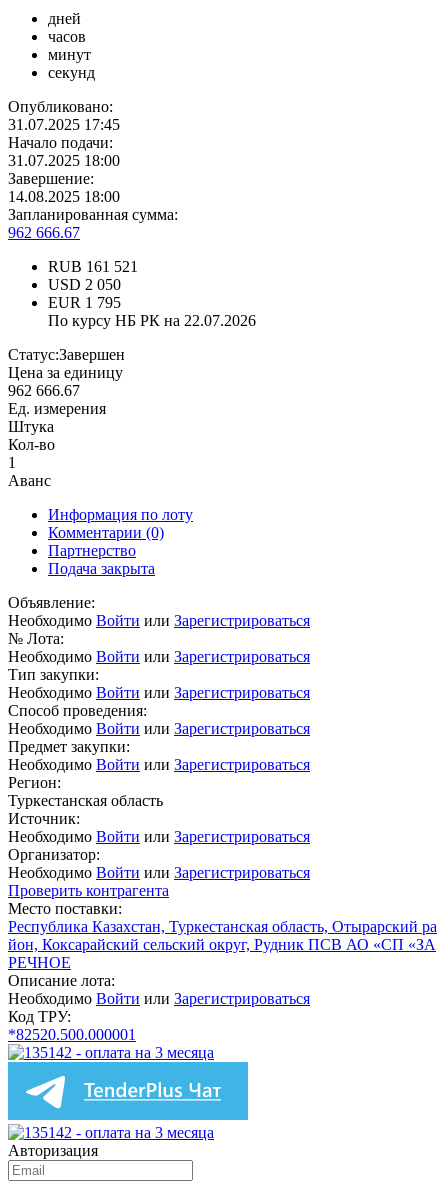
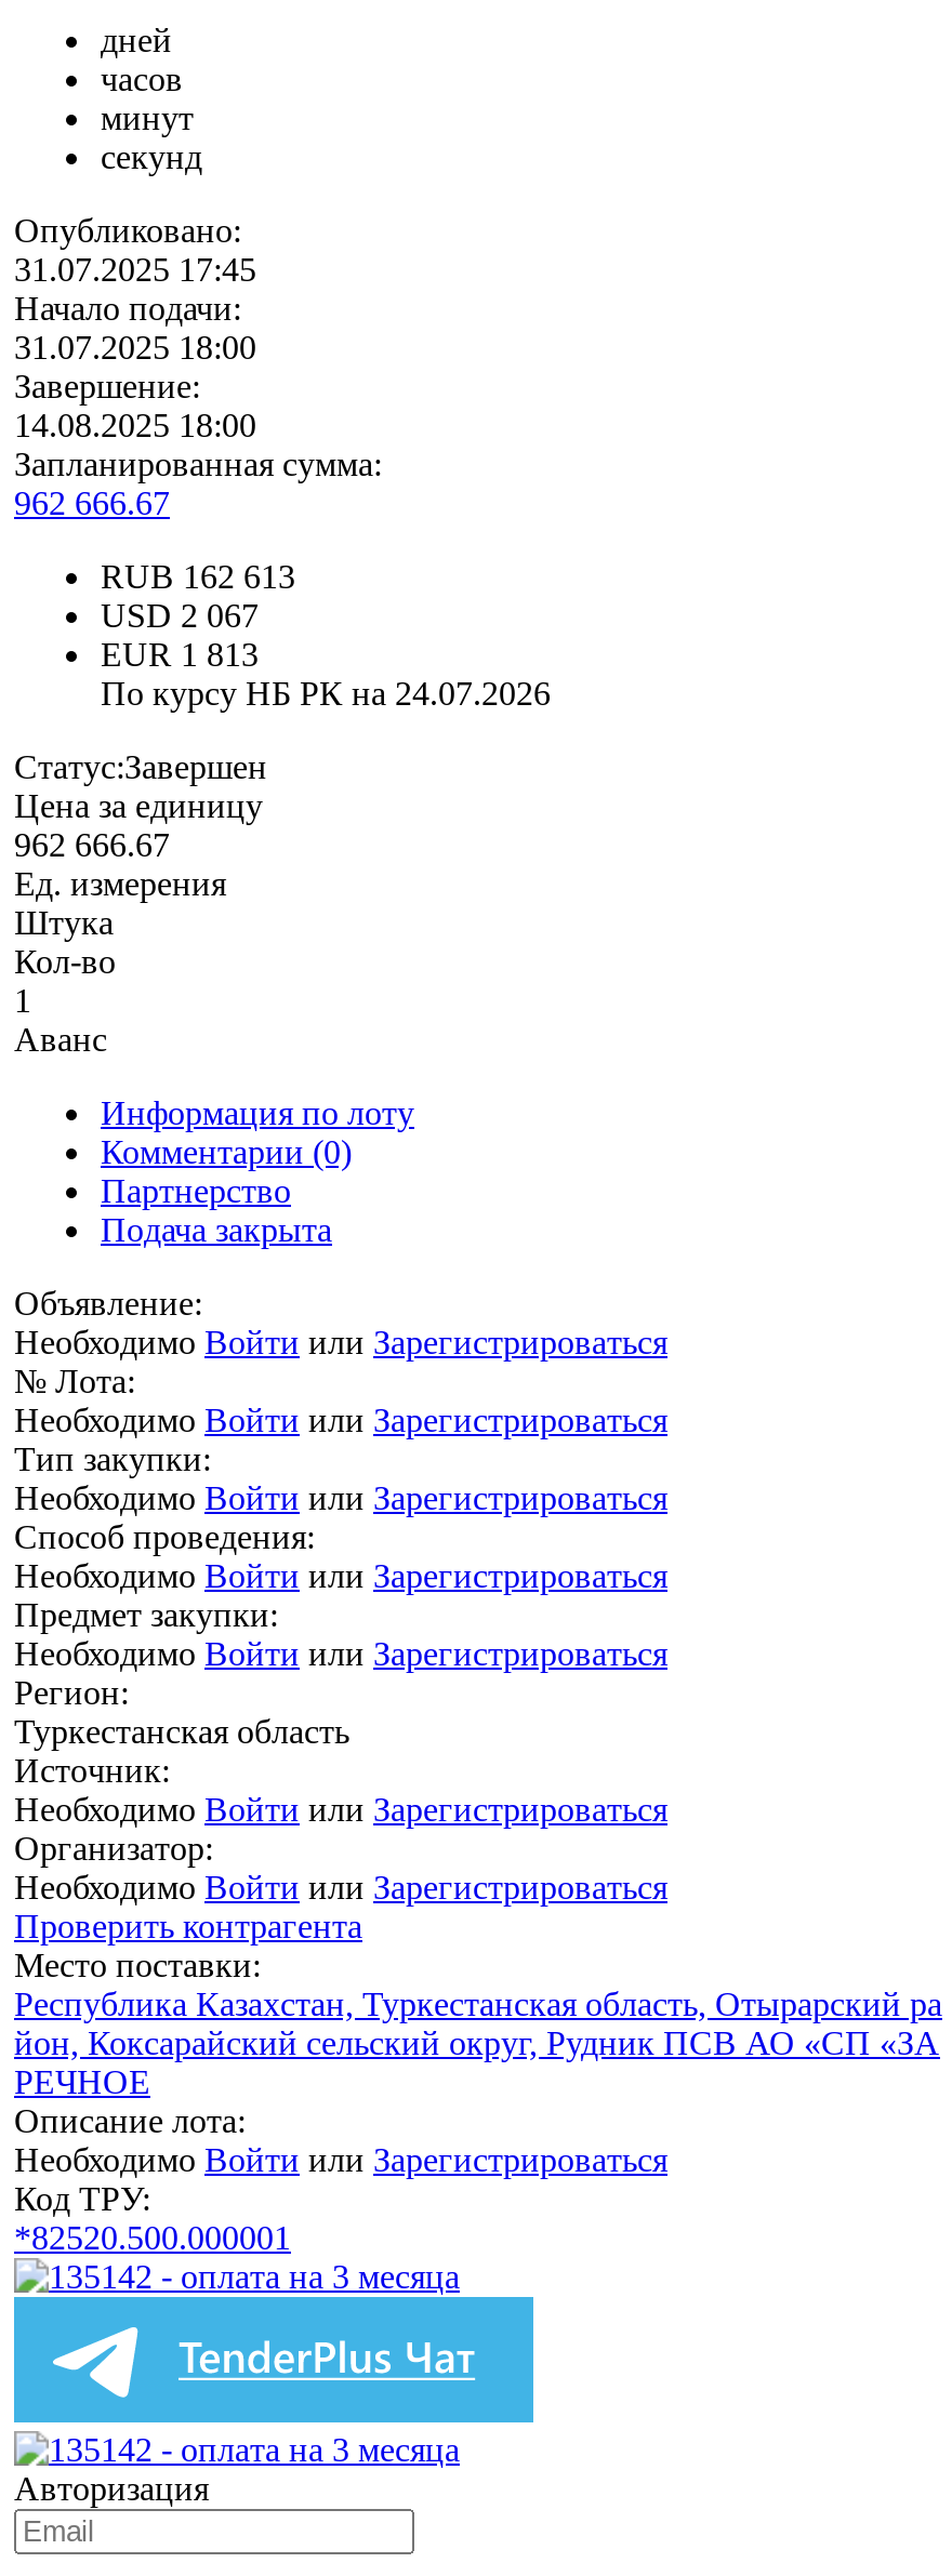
[48,258,138,275] RUB 161 521 -> [101,558,295,595] RUB 162 613
[48,276,121,293] USD 2 050 -> [101,597,259,634] USD 2 067
[48,294,121,311] EUR 1 795 -> [101,636,259,673] EUR 1 813
[48,312,256,329] По курсу НБ РК на 22.07.2026 -> [101,675,551,712] По курсу НБ РК на 24.07.2026

